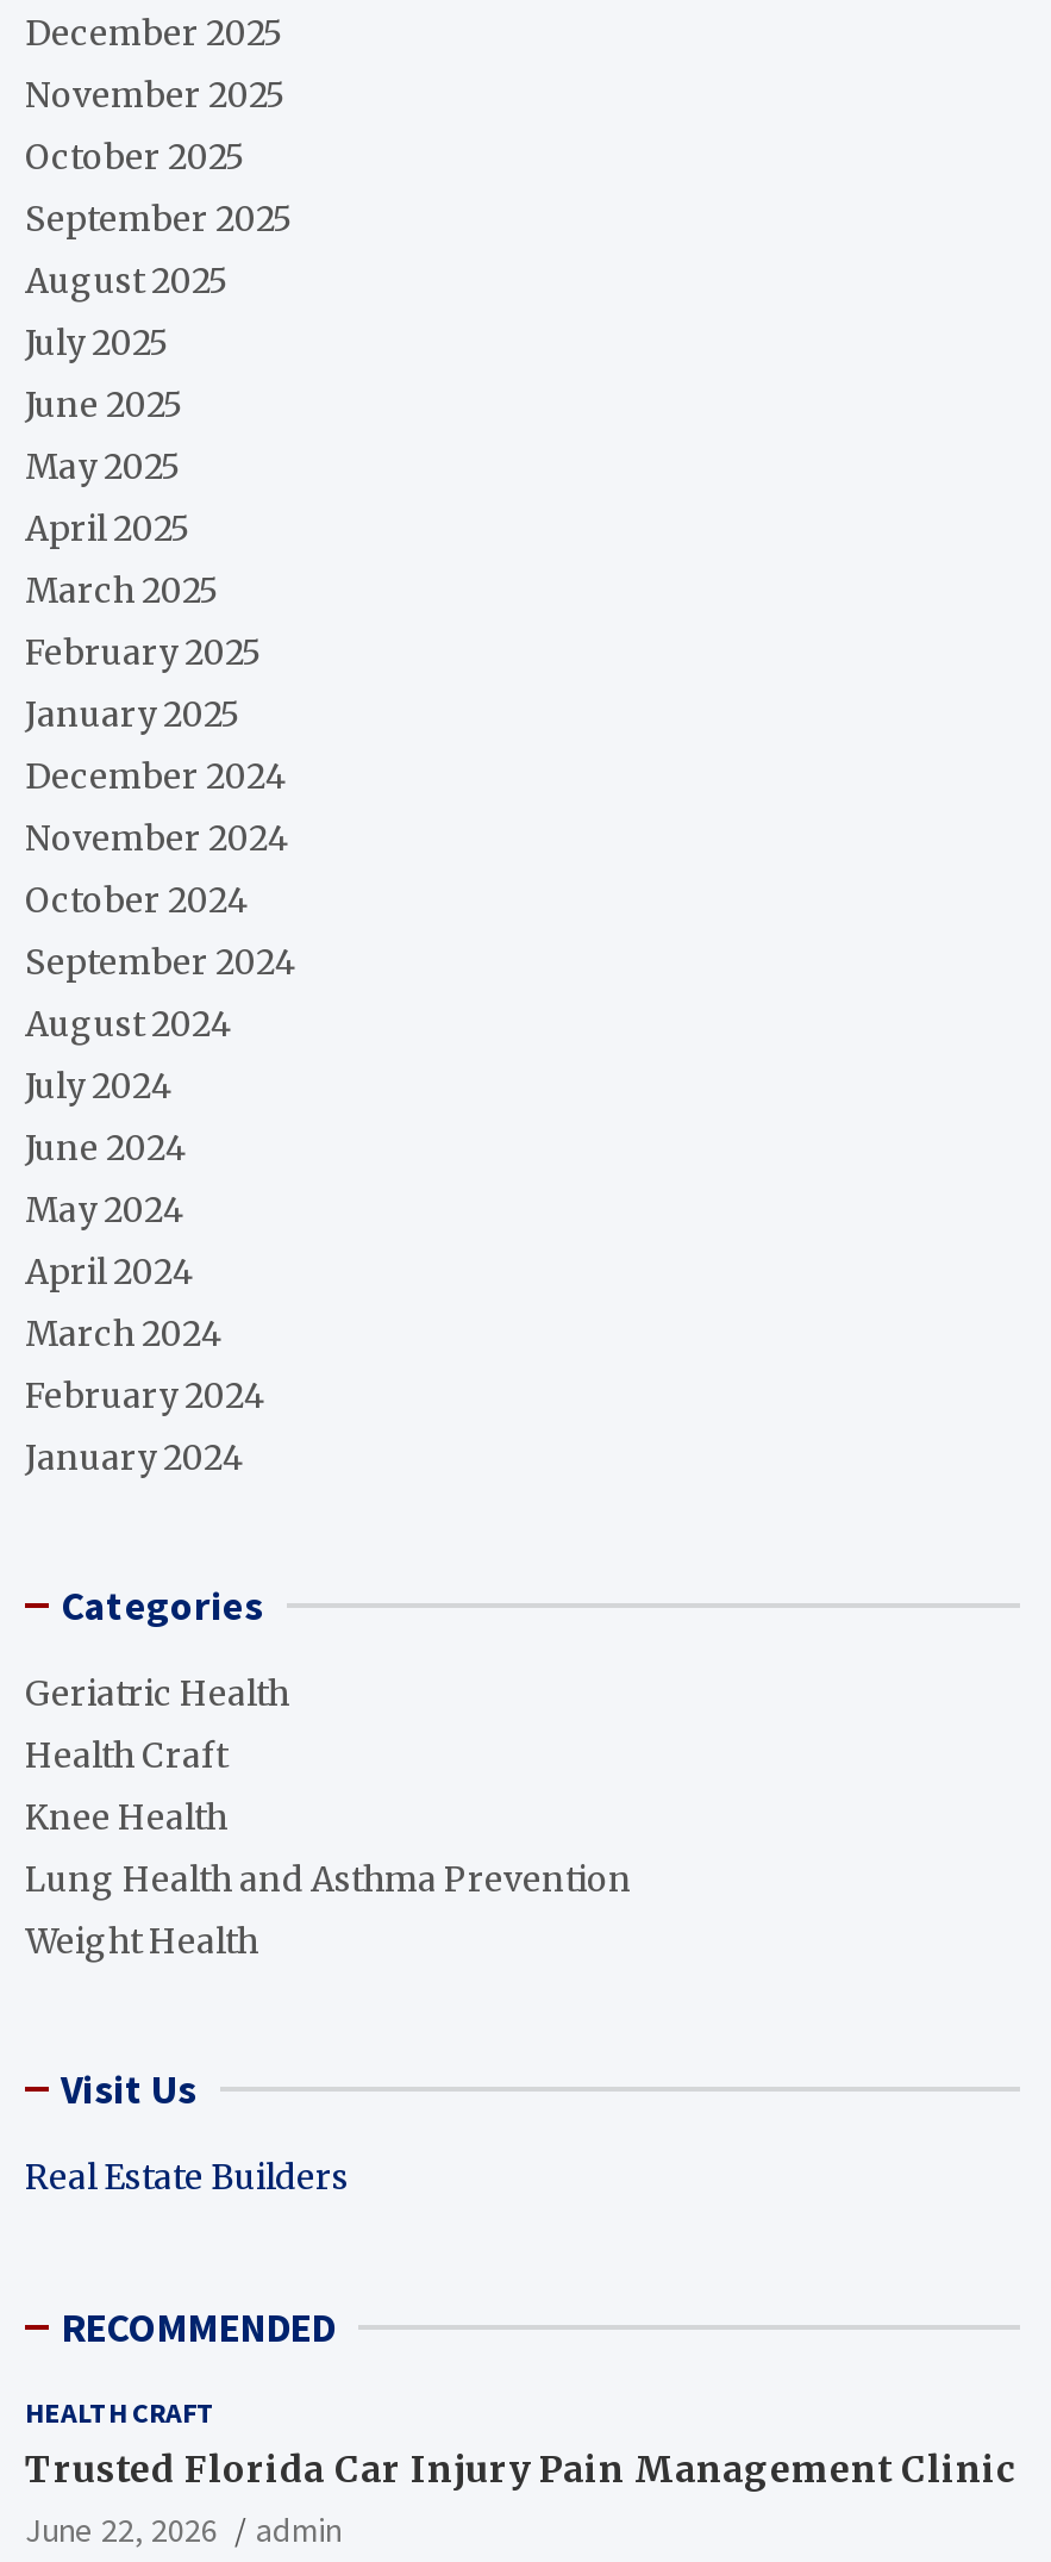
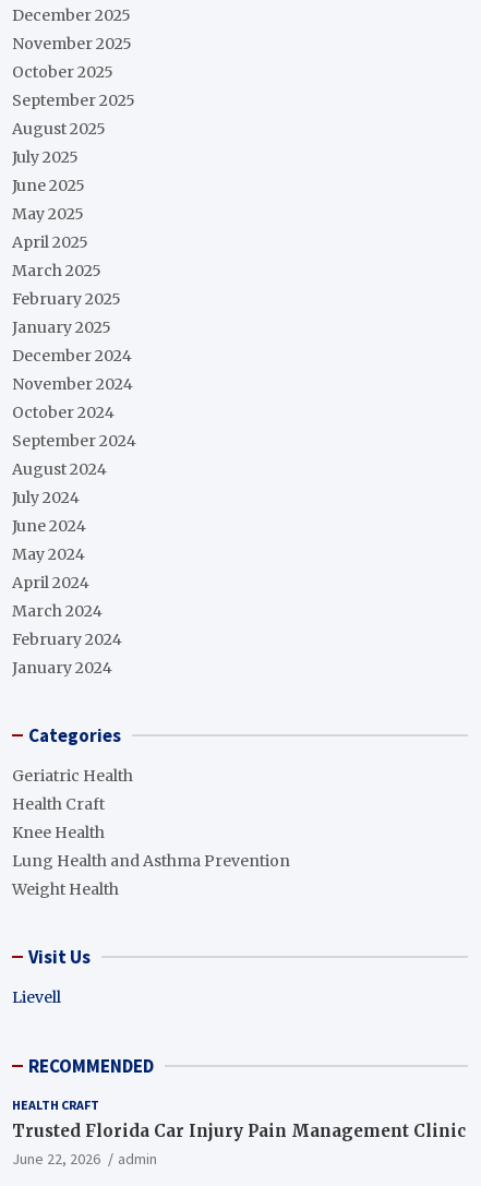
[25,2155,349,2198] Real Estate Builders -> [12,987,61,1007] Lievell

